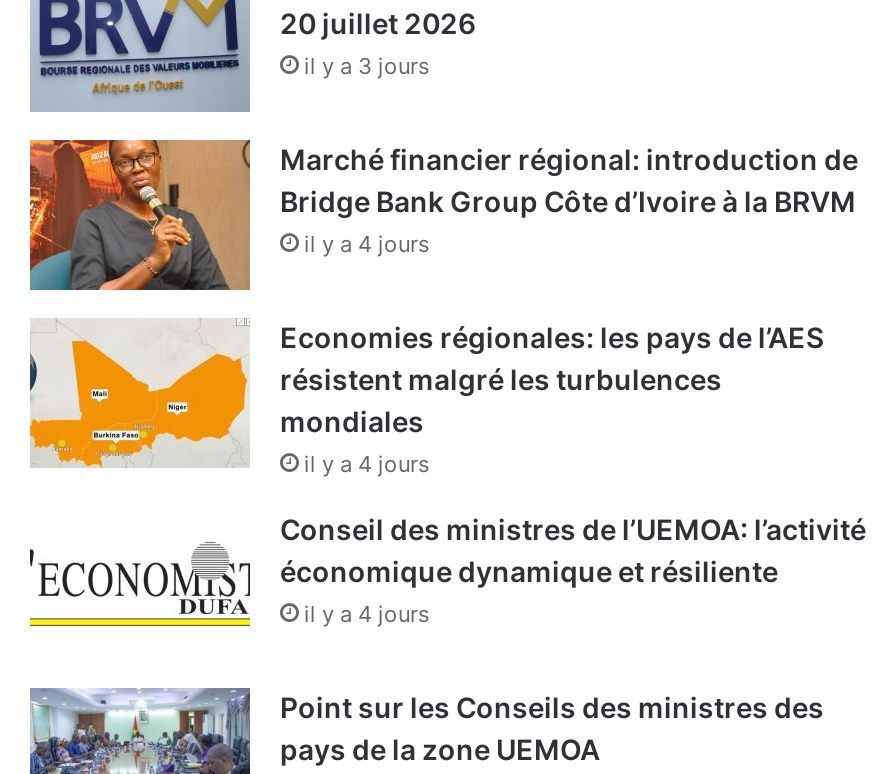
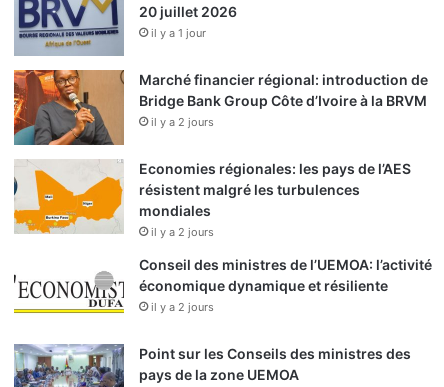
[304,52,430,80] il y a 3 jours -> [151,26,206,40] il y a 1 jour
[304,230,430,258] il y a 4 jours -> [151,115,214,129] il y a 2 jours
[304,450,430,478] il y a 4 jours -> [151,225,214,239] il y a 2 jours
[304,600,430,628] il y a 4 jours -> [151,300,214,314] il y a 2 jours

